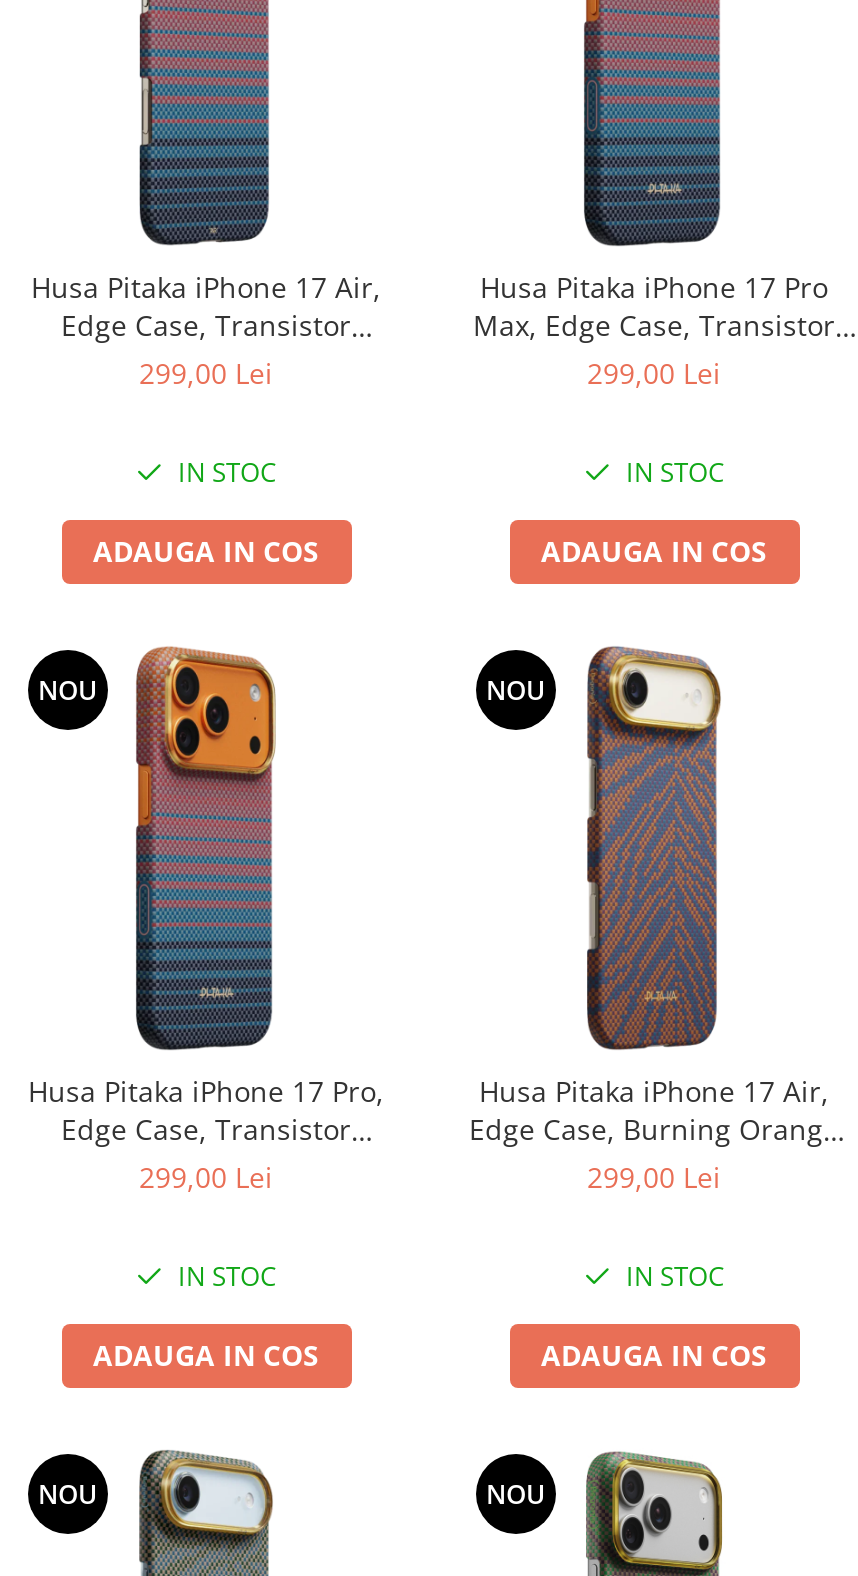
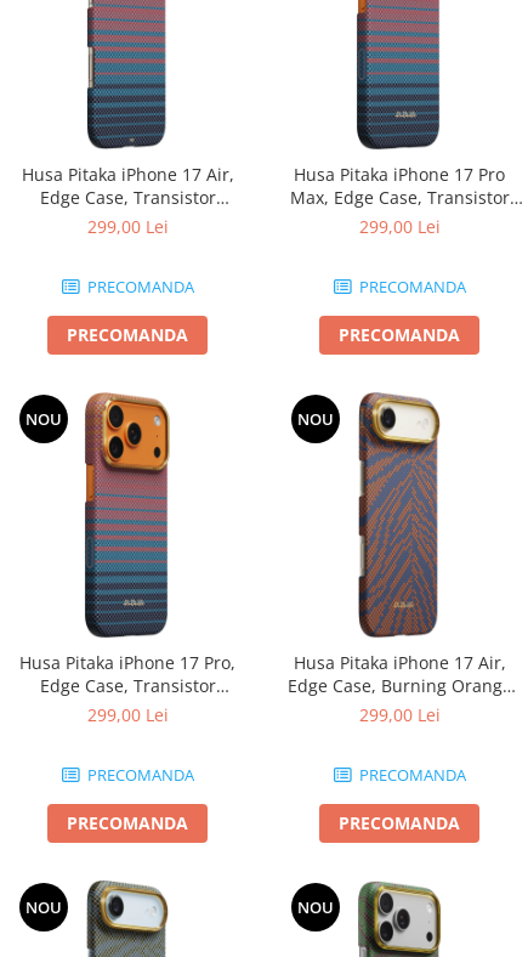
[172,455,276,491] IN STOC -> [83,276,194,298] PRECOMANDA
[620,455,724,491] IN STOC -> [355,276,465,298] PRECOMANDA
[93,533,319,571] ADAUGA IN COS -> [67,323,188,346] PRECOMANDA
[541,533,767,571] ADAUGA IN COS -> [339,323,460,346] PRECOMANDA
[172,1259,276,1295] IN STOC -> [83,764,194,786] PRECOMANDA
[620,1259,724,1295] IN STOC -> [355,764,465,786] PRECOMANDA
[93,1337,319,1375] ADAUGA IN COS -> [67,812,188,835] PRECOMANDA
[541,1337,767,1375] ADAUGA IN COS -> [339,812,460,835] PRECOMANDA

